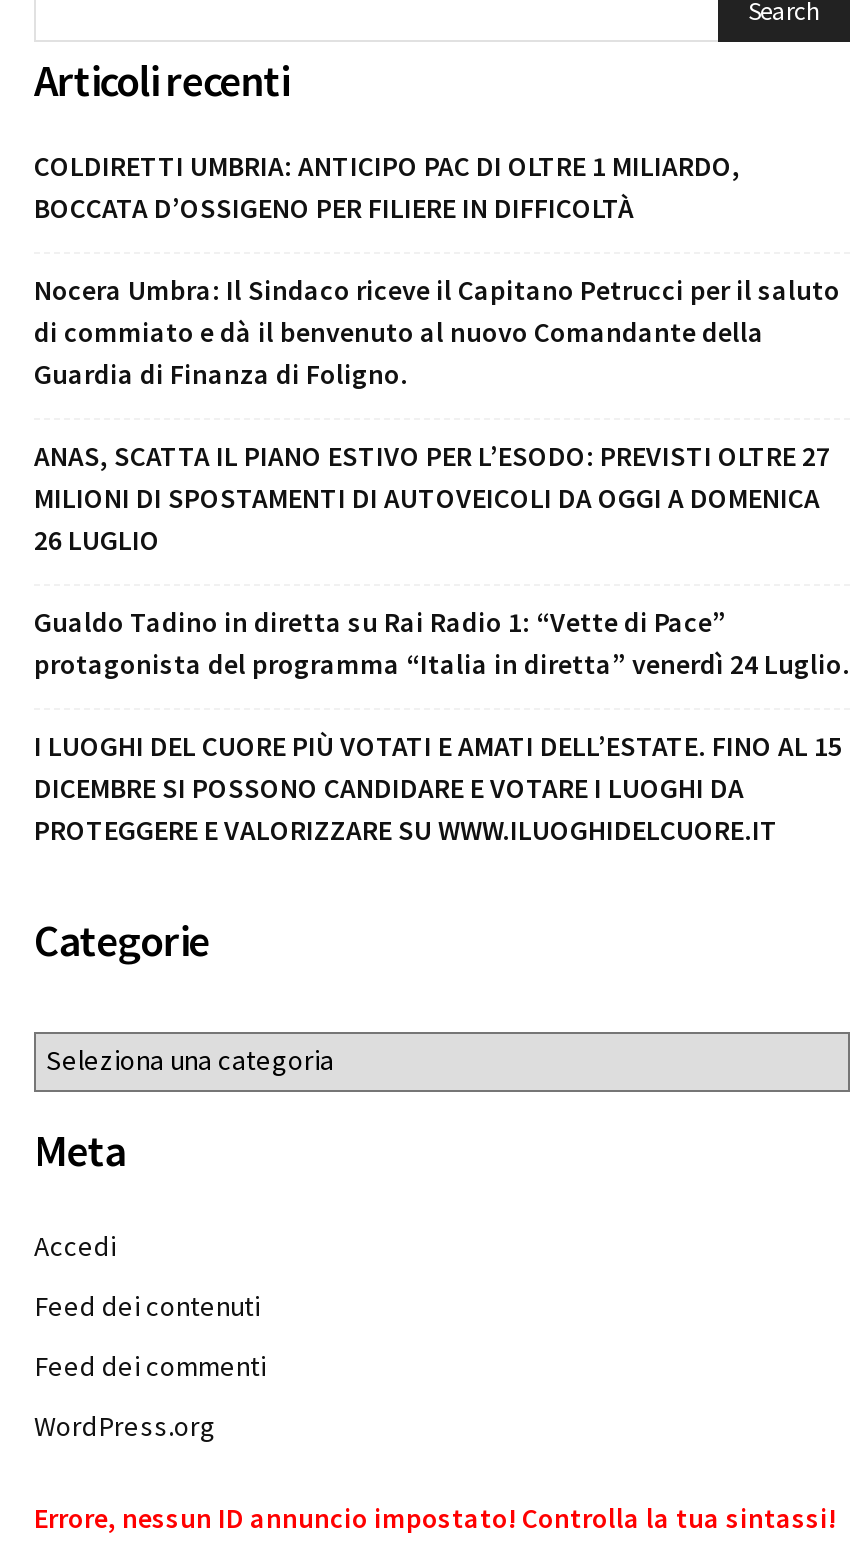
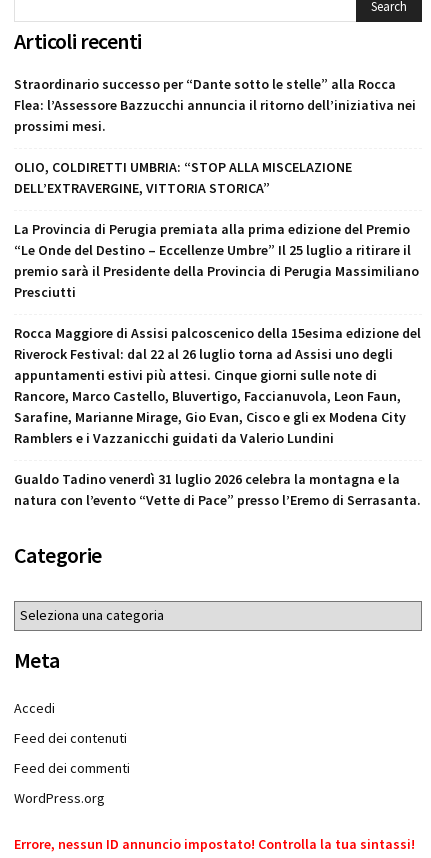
[34,147,740,225] COLDIRETTI UMBRIA: ANTICIPO PAC DI OLTRE 1 MILIARDO, | BOCCATA D’OSSIGENO PER FILIERE IN DIFFICOLTÀ -> [14,75,416,135] Straordinario successo per “Dante sotto le stelle” alla Rocca | Flea: l’Assessore Bazzucchi annuncia il ritorno dell’iniziativa nei | prossimi mesi.
[34,271,840,391] Nocera Umbra: Il Sindaco riceve il Capitano Petrucci per il saluto | di commiato e dà il benvenuto al nuovo Comandante della | Guardia di Finanza di Foligno. -> [14,158,352,197] OLIO, COLDIRETTI UMBRIA: “STOP ALLA MISCELAZIONE | DELL’EXTRAVERGINE, VITTORIA STORICA”
[34,437,830,557] ANAS, SCATTA IL PIANO ESTIVO PER L’ESODO: PREVISTI OLTRE 27 | MILIONI DI SPOSTAMENTI DI AUTOVEICOLI DA OGGI A DOMENICA | 26 LUGLIO -> [14,220,419,301] La Provincia di Perugia premiata alla prima edizione del Premio | “Le Onde del Destino – Eccellenze Umbre” Il 25 luglio a ritirare il | premio sarà il Presidente della Provincia di Perugia Massimiliano | Presciutti
[34,603,850,681] Gualdo Tadino in diretta su Rai Radio 1: “Vette di Pace” | protagonista del programma “Italia in diretta” venerdì 24 Luglio. -> [14,324,421,447] Rocca Maggiore di Assisi palcoscenico della 15esima edizione del | Riverock Festival: dal 22 al 26 luglio torna ad Assisi uno degli | appuntamenti estivi più attesi. Cinque giorni sulle note di | Rancore, Marco Castello, Bluvertigo, Faccianuvola, Leon Faun, | Sarafine, Marianne Mirage, Gio Evan, Cisco e gli ex Modena City | Ramblers e i Vazzanicchi guidati da Valerio Lundini
[34,727,842,847] I LUOGHI DEL CUORE PIÙ VOTATI E AMATI DELL’ESTATE. FINO AL 15 | DICEMBRE SI POSSONO CANDIDARE E VOTARE I LUOGHI DA | PROTEGGERE E VALORIZZARE SU WWW.ILUOGHIDELCUORE.IT -> [14,470,421,509] Gualdo Tadino venerdì 31 luglio 2026 celebra la montagna e la | natura con l’evento “Vette di Pace” presso l’Eremo di Serrasanta.

